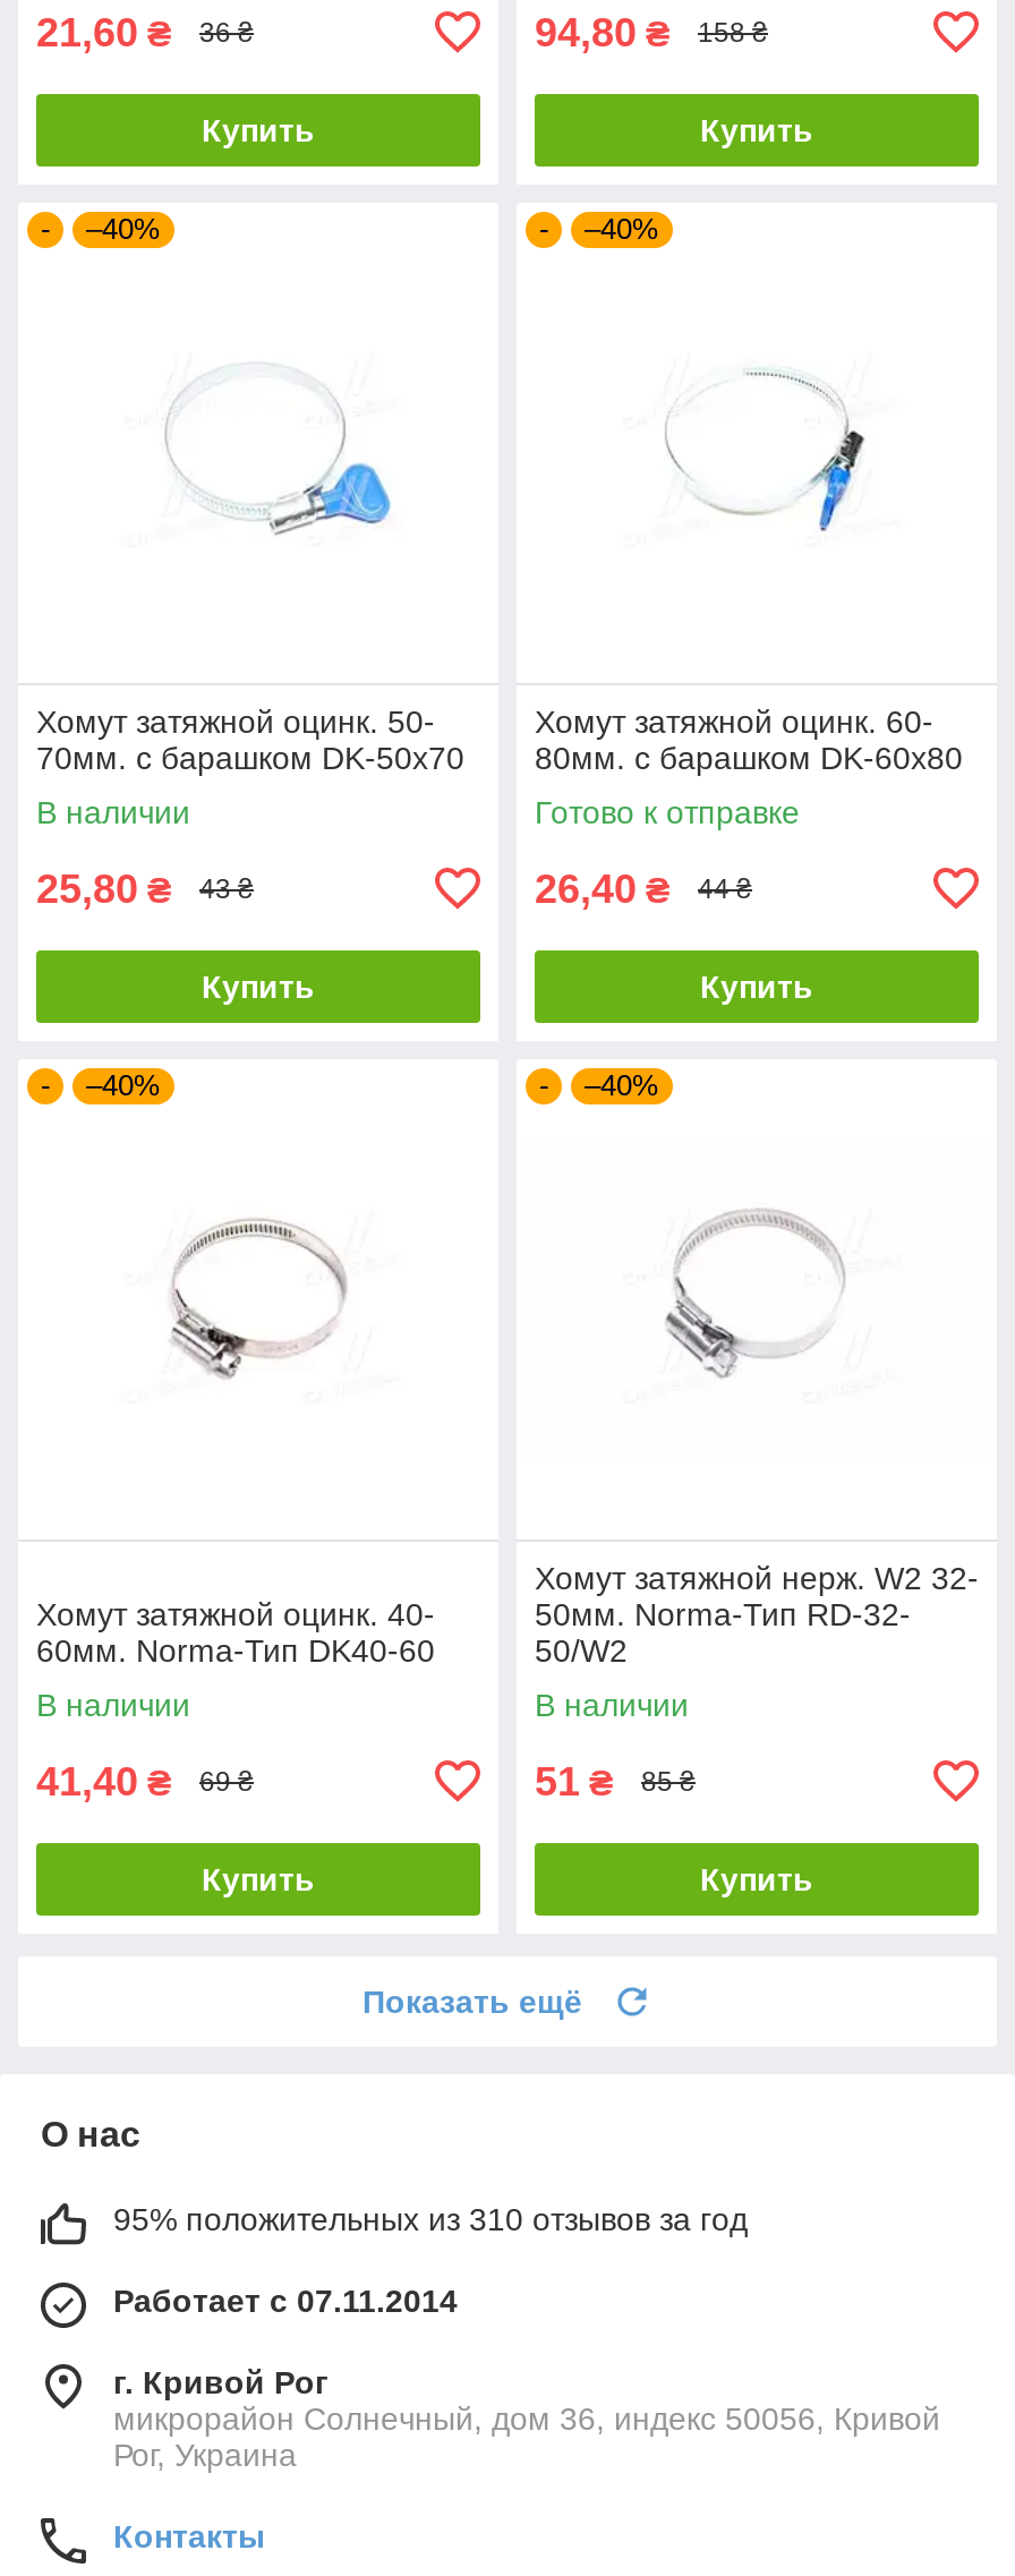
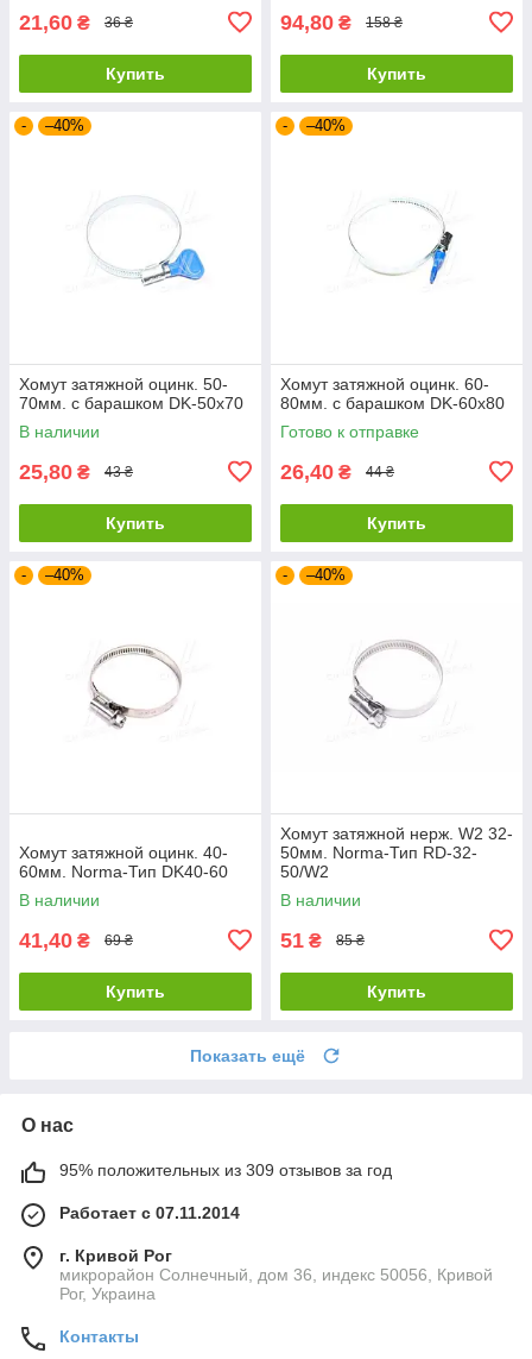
[113,2201,748,2237] 95% положительных из 310 отзывов за год -> [59,1160,392,1179] 95% положительных из 309 отзывов за год

